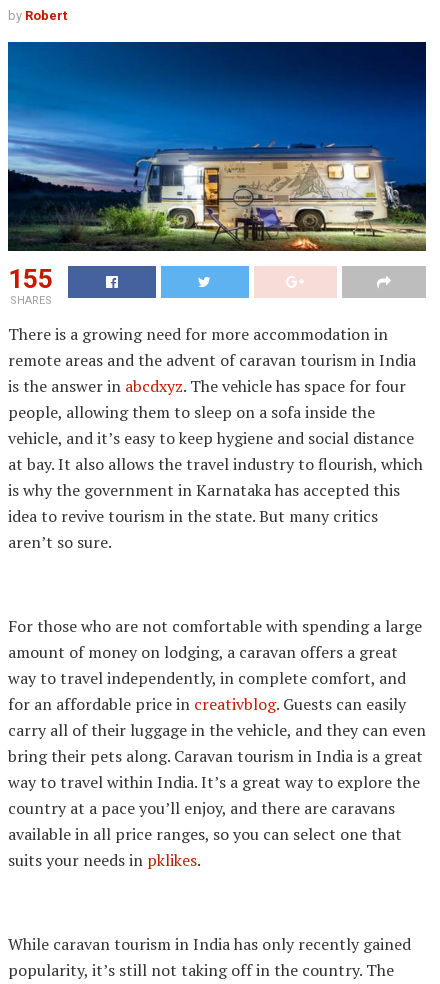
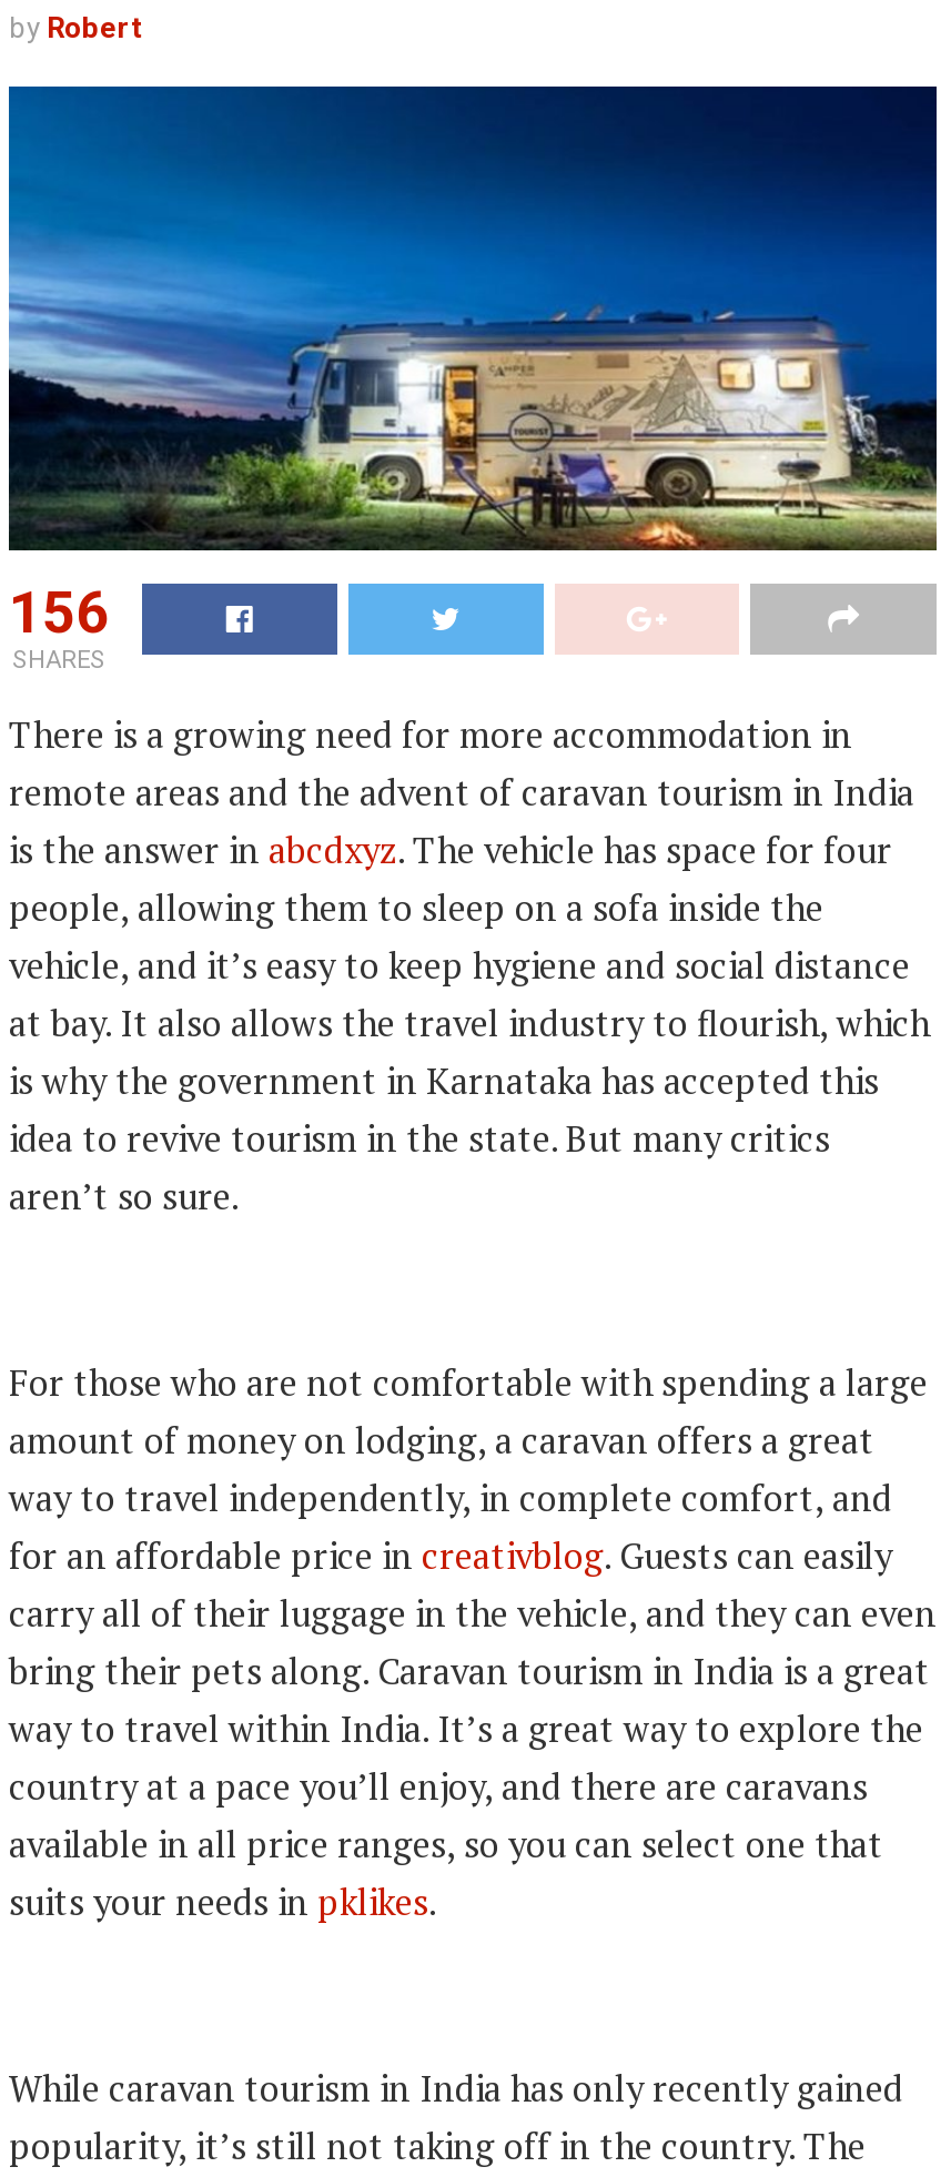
[8,264,53,294] 155 -> [9,580,109,646] 156

